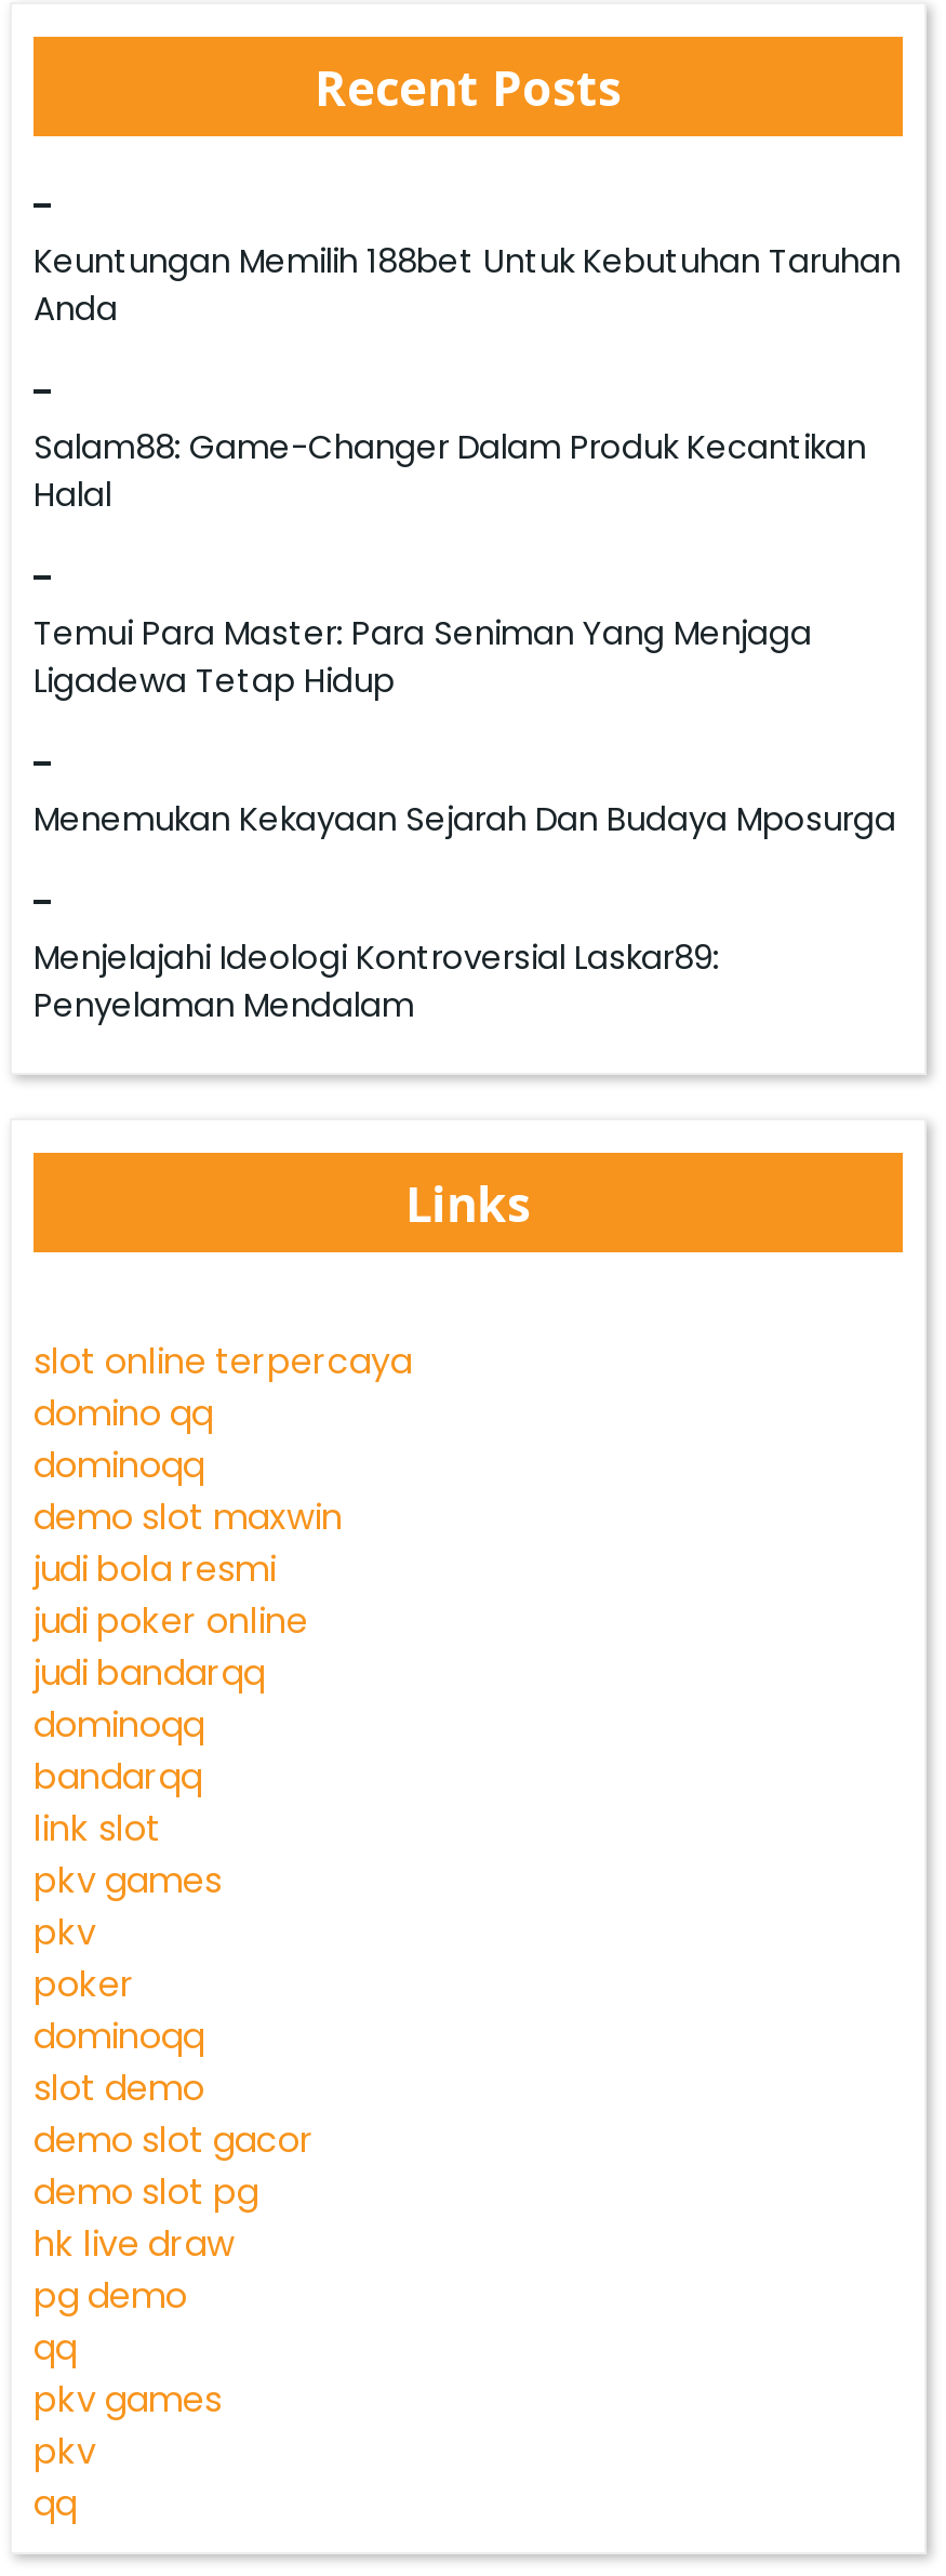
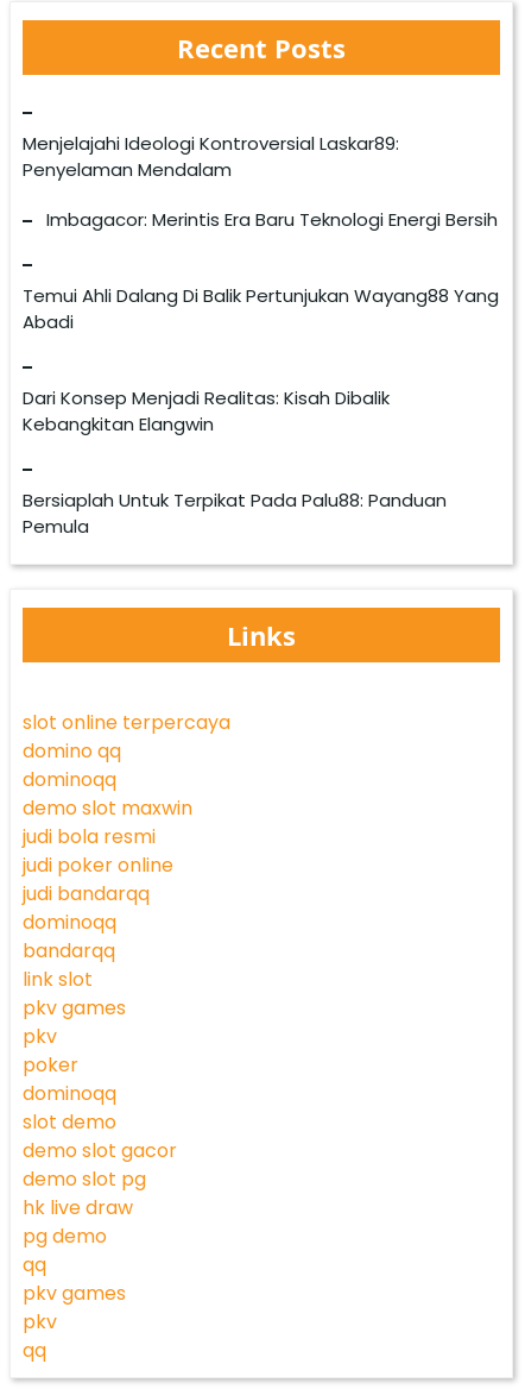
[34,238,901,842] Keuntungan Memilih 188bet Untuk Kebutuhan Taruhan | Anda | Salam88: Game-Changer Dalam Produk Kecantikan | Halal | Temui Para Master: Para Seniman Yang Menjaga | Ligadewa Tetap Hidup | Menemukan Kekayaan Sejarah Dan Budaya Mposurga -> none
moved [34,935,719,1028] -> [23,131,399,182]: Menjelajahi Ideologi Kontroversial Laskar89: | Penyelaman Mendalam
none -> [23,207,499,539] Imbagacor: Merintis Era Baru Teknologi Energi Bersih | Temui Ahli Dalang Di Balik Pertunjukan Wayang88 Yang | Abadi | Dari Konsep Menjadi Realitas: Kisah Dibalik | Kebangkitan Elangwin | Bersiaplah Untuk Terpikat Pada Palu88: Panduan | Pemula

